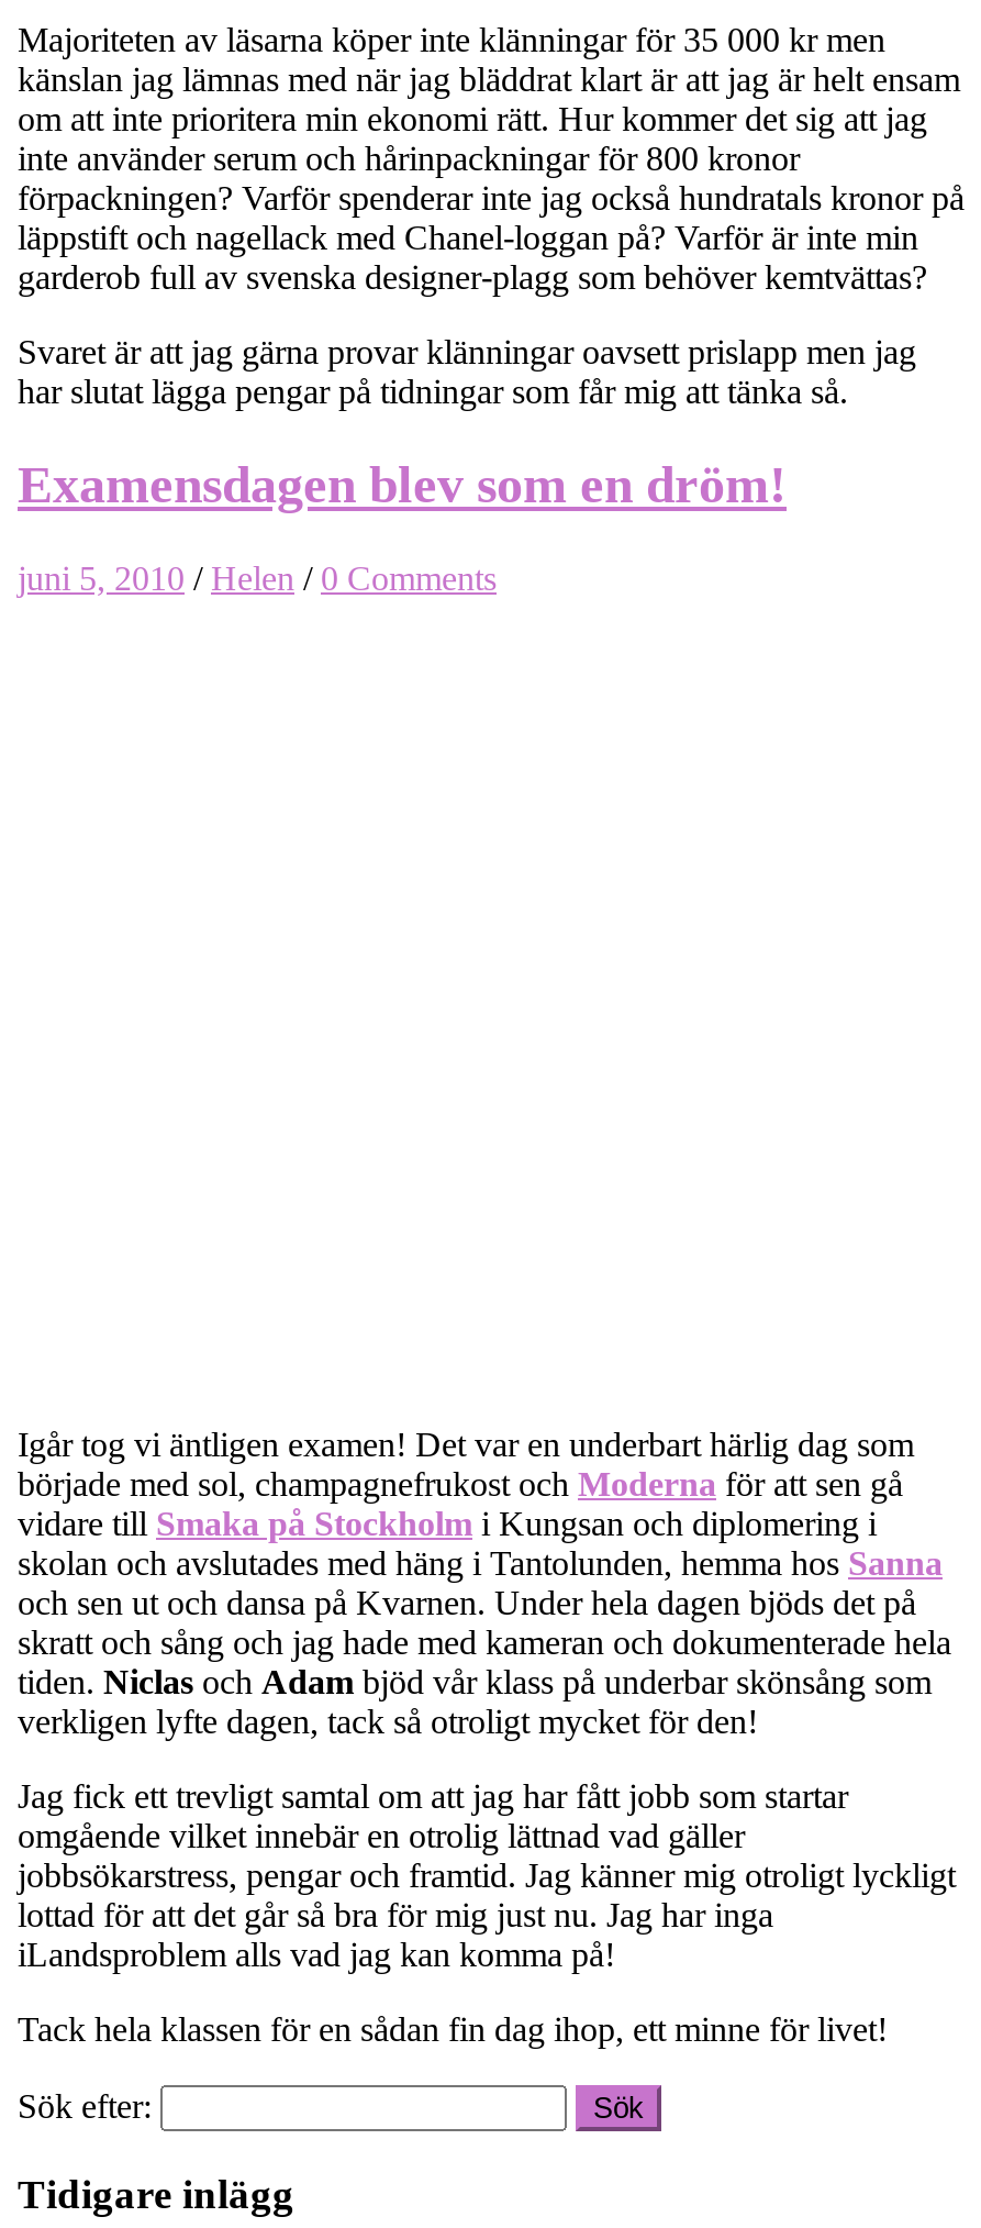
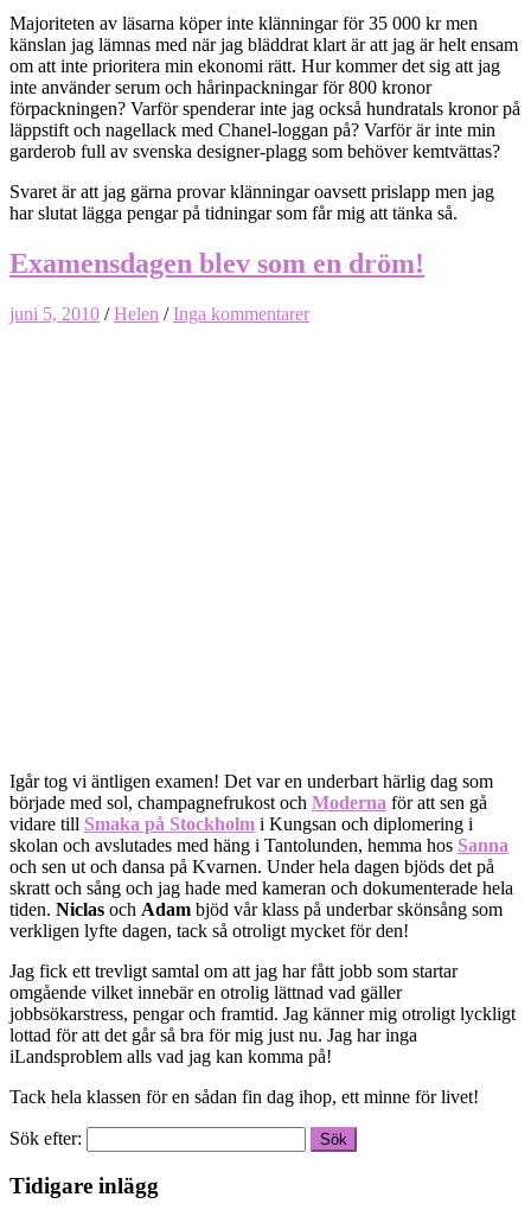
[18,559,497,596] juni 5, 2010 / Helen / 0 Comments -> [9,303,309,323] juni 5, 2010 / Helen / Inga kommentarer

